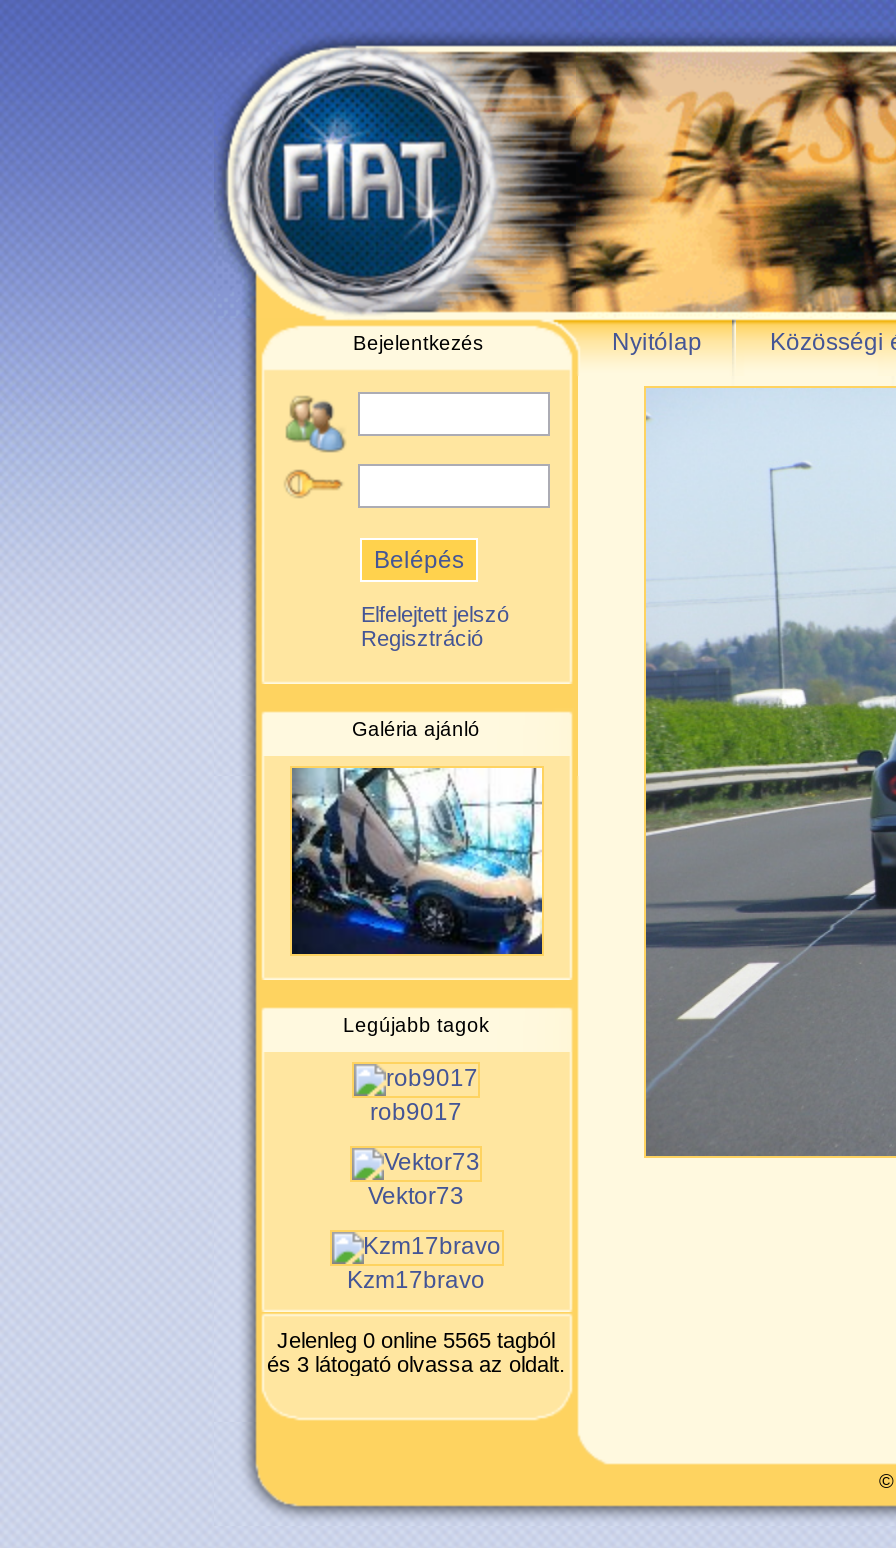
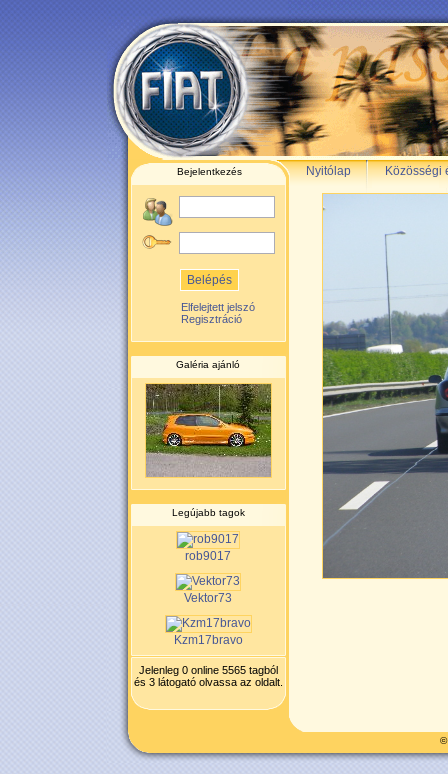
[290,766,544,956] [image] -> [145,383,272,477] [image]

